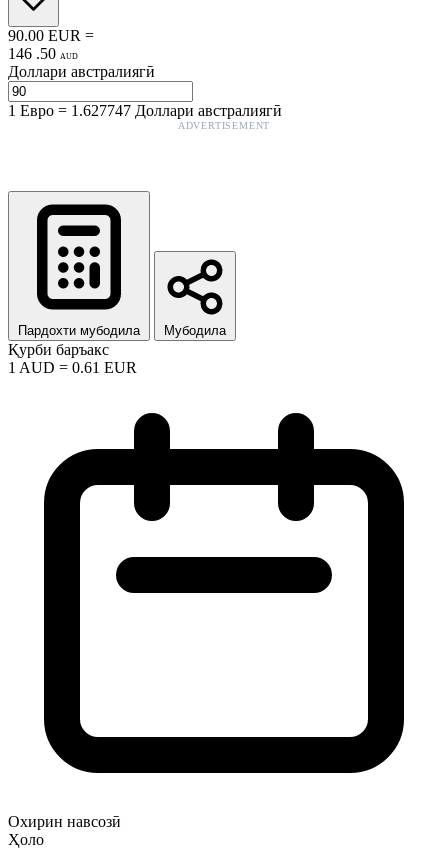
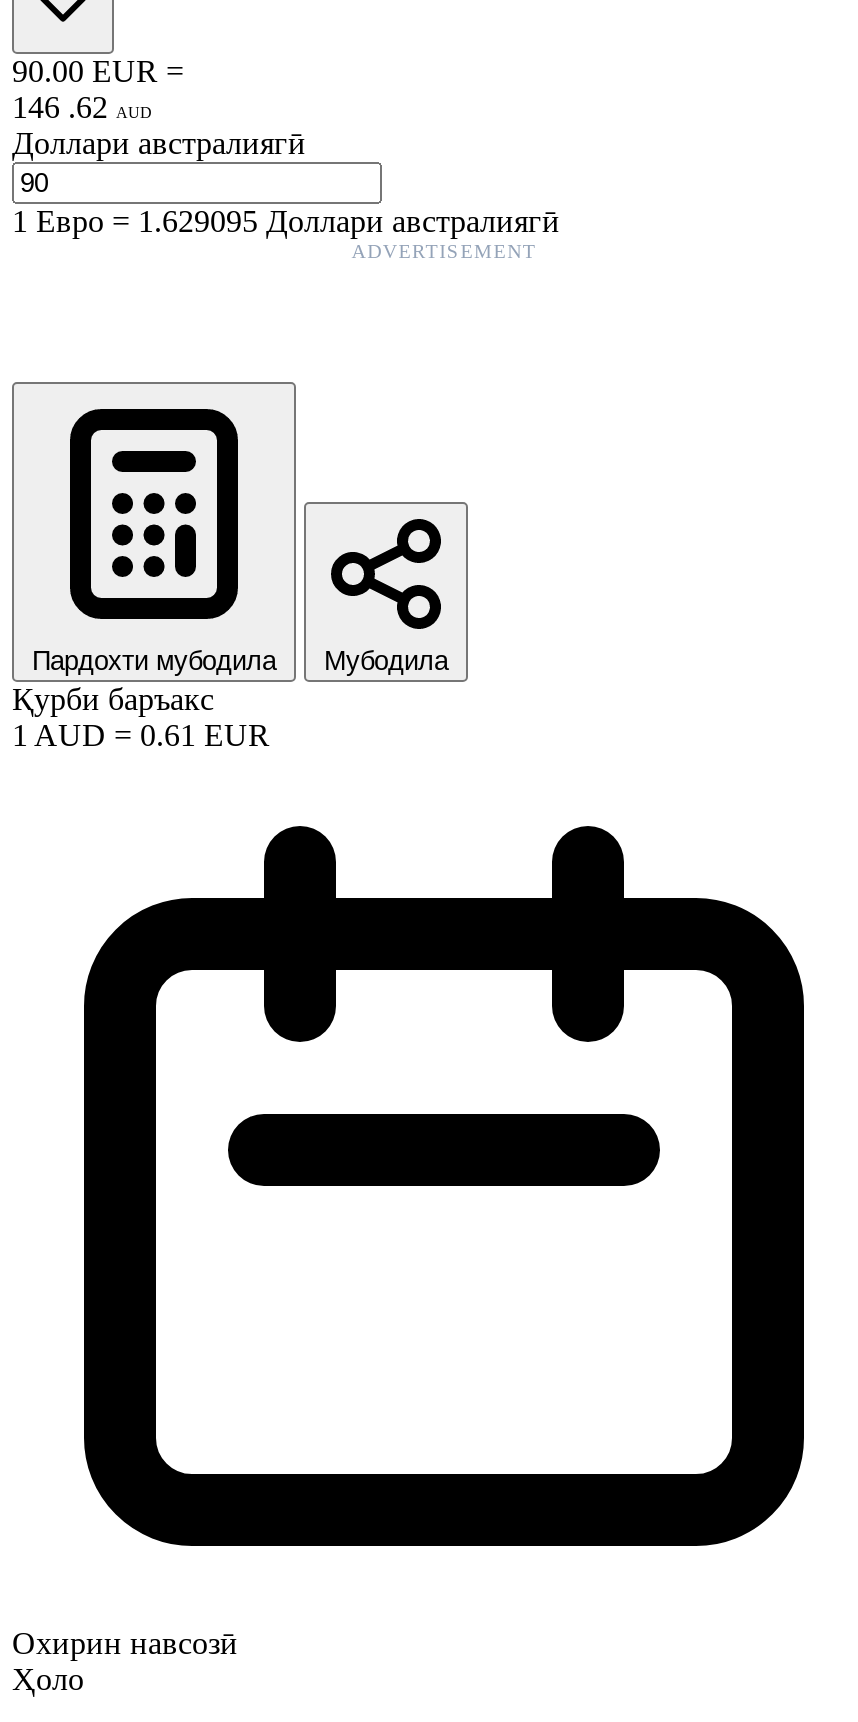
[8,45,78,62] 146 . 50 AUD -> [12,90,152,124] 146 . 62 AUD
[8,102,282,119] 1Евро=1.627747 Доллари австралиягӣ -> [12,204,560,238] 1Евро=1.629095 Доллари австралиягӣ

